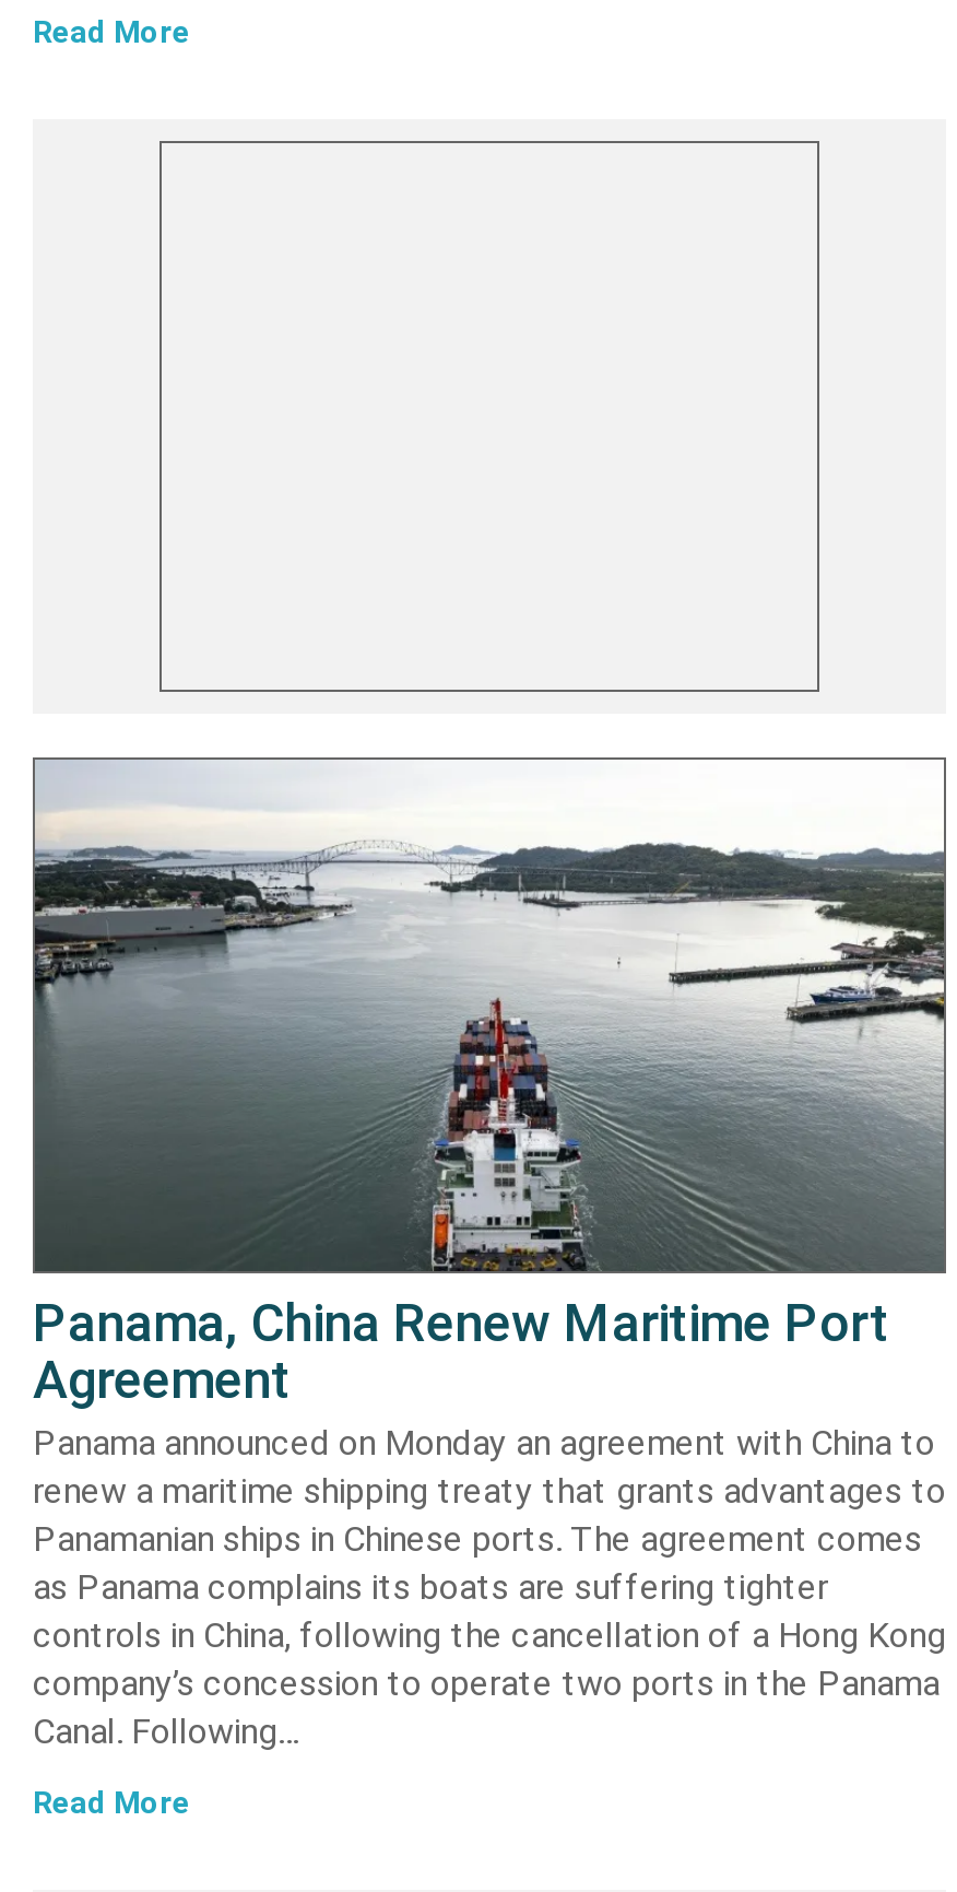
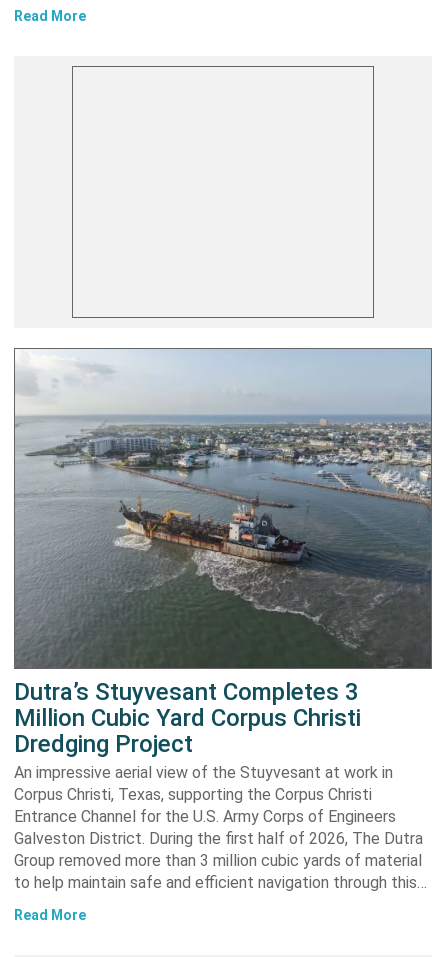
[33,759,946,1752] [image] | Panama, China Renew Maritime Port | Agreement | Panama announced on Monday an agreement with China to | renew a maritime shipping treaty that grants advantages to | Panamanian ships in Chinese ports. The agreement comes | as Panama complains its boats are suffering tighter | controls in China, following the cancellation of a Hong Kong | company’s concession to operate two ports in the Panama | Canal. Following… -> [14,348,432,892] [image] | Dutra’s Stuyvesant Completes 3 | Million Cubic Yard Corpus Christi | Dredging Project | An impressive aerial view of the Stuyvesant at work in | Corpus Christi, Texas, supporting the Corpus Christi | Entrance Channel for the U.S. Army Corps of Engineers | Galveston District. During the first half of 2026, The Dutra | Group removed more than 3 million cubic yards of material | to help maintain safe and efficient navigation through this…

